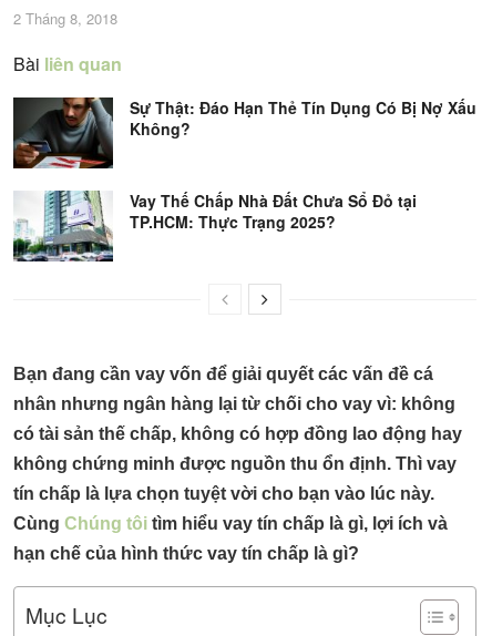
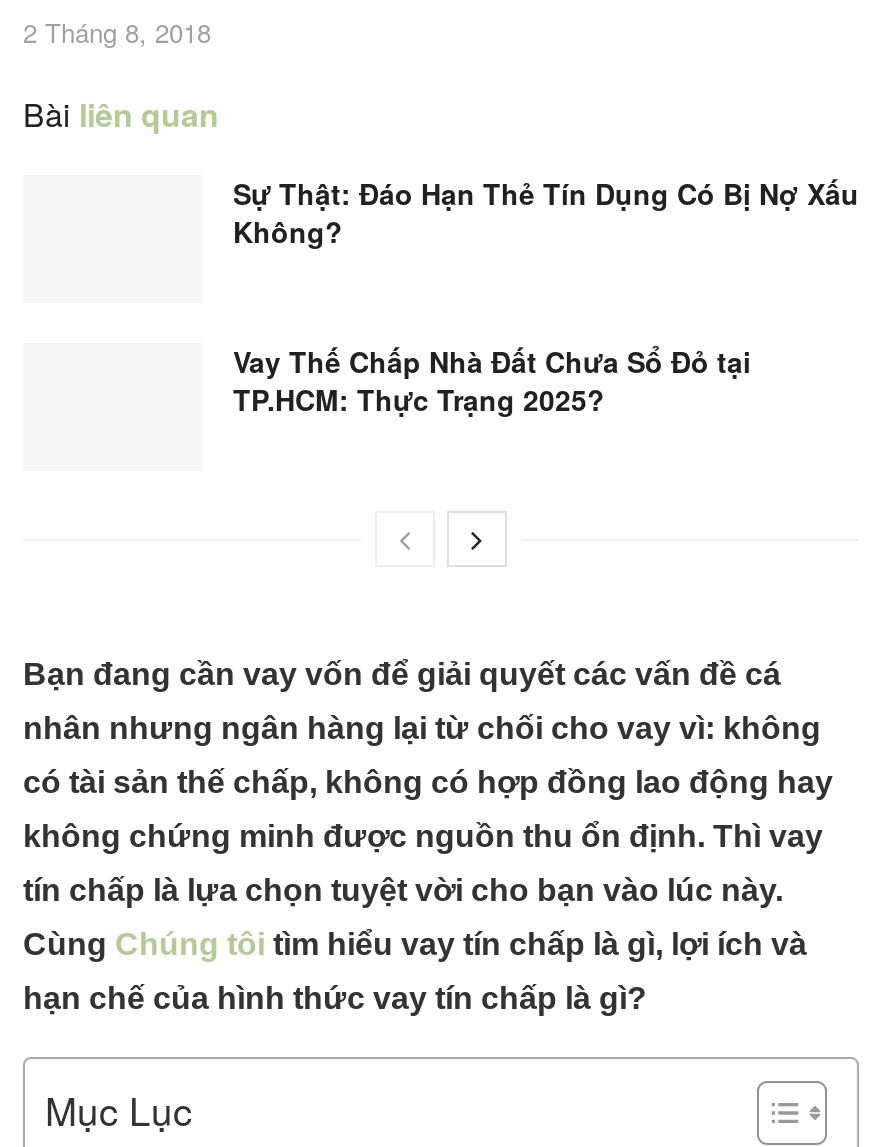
[12,96,114,170] [image] -> none
[12,189,114,263] [image] -> none

